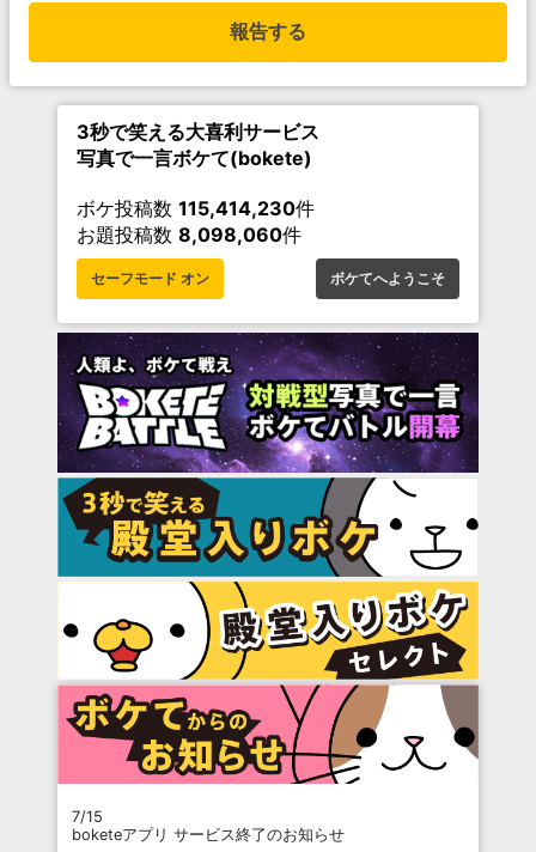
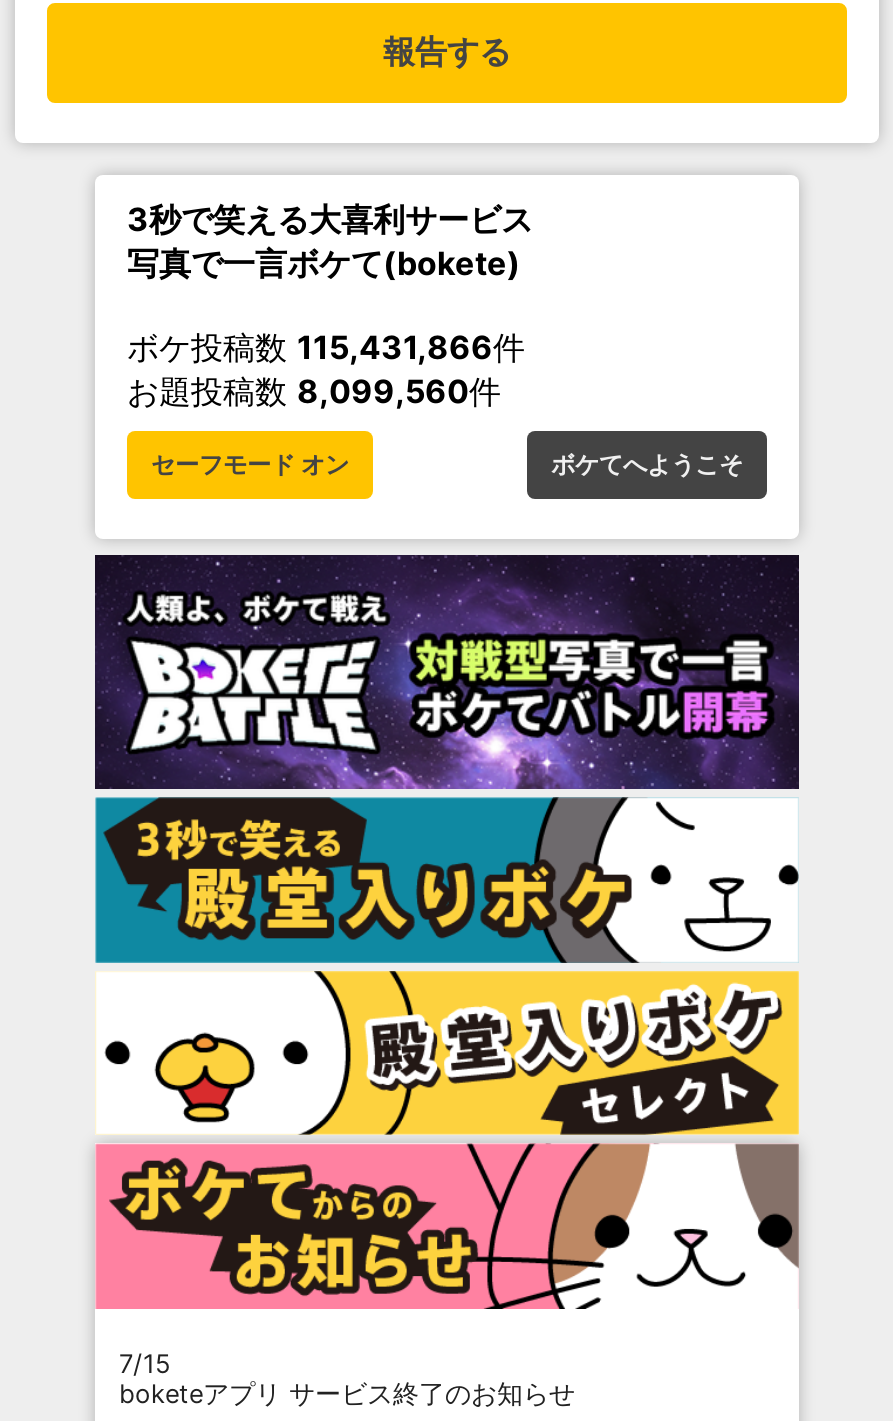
[77,196,315,220] ボケ投稿数115,414,230件 -> [127,327,525,367] ボケ投稿数115,431,866件
[77,223,301,247] お題投稿数8,098,060件 -> [127,371,501,411] お題投稿数8,099,560件

